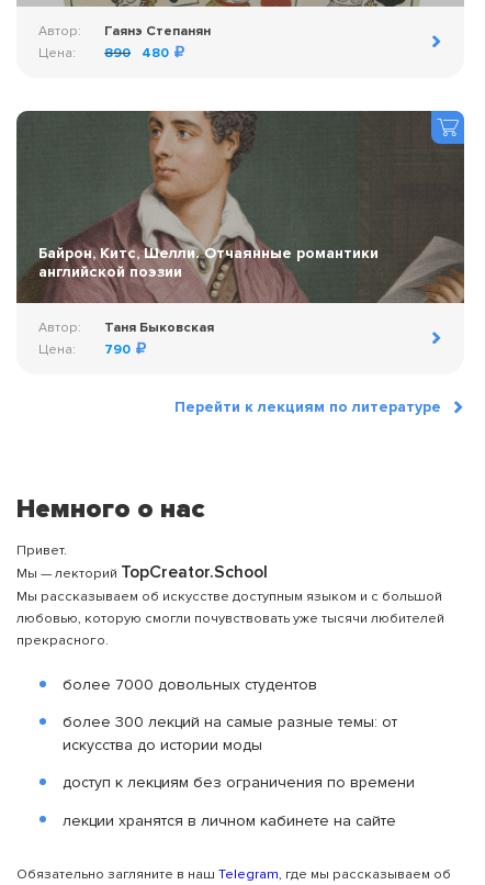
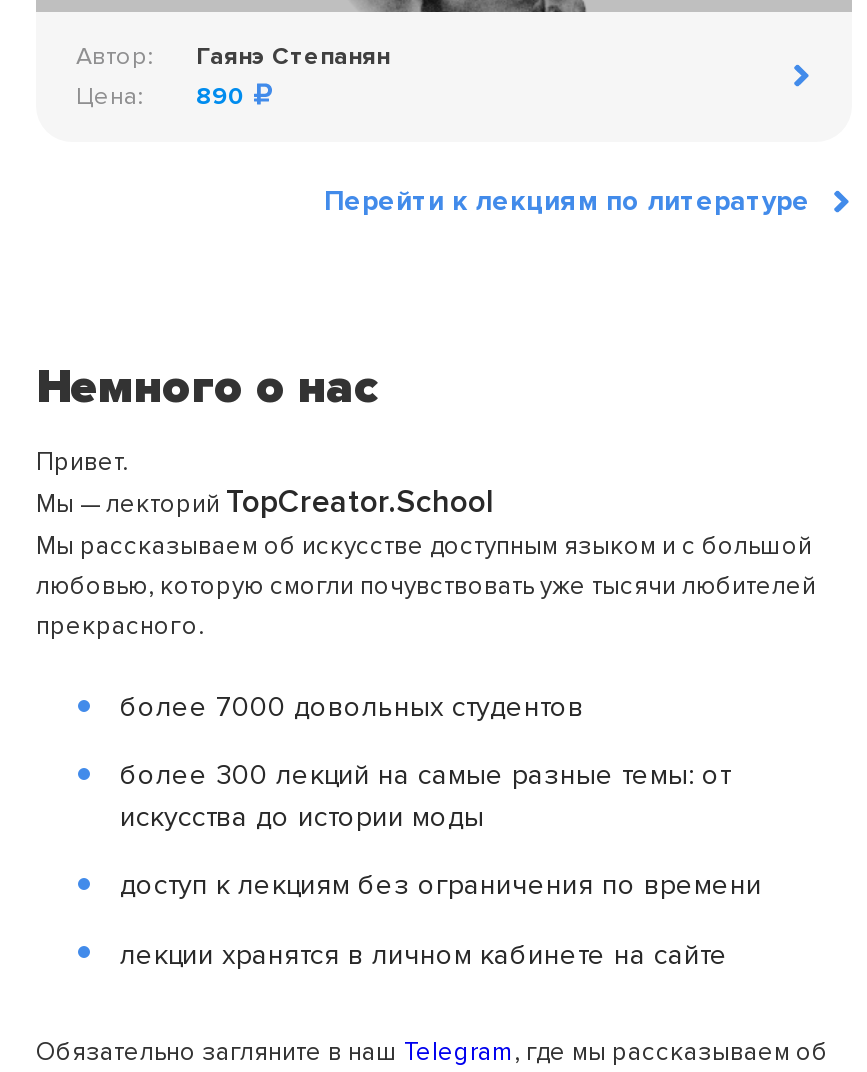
[142,45,169,61] 480 -> none
[16,105,465,358] [image] | Байрон, Китс, Шелли. Отчаянные романтики | английской поэзии | Автор: | Таня Быковская | Цена: | 790 -> none

